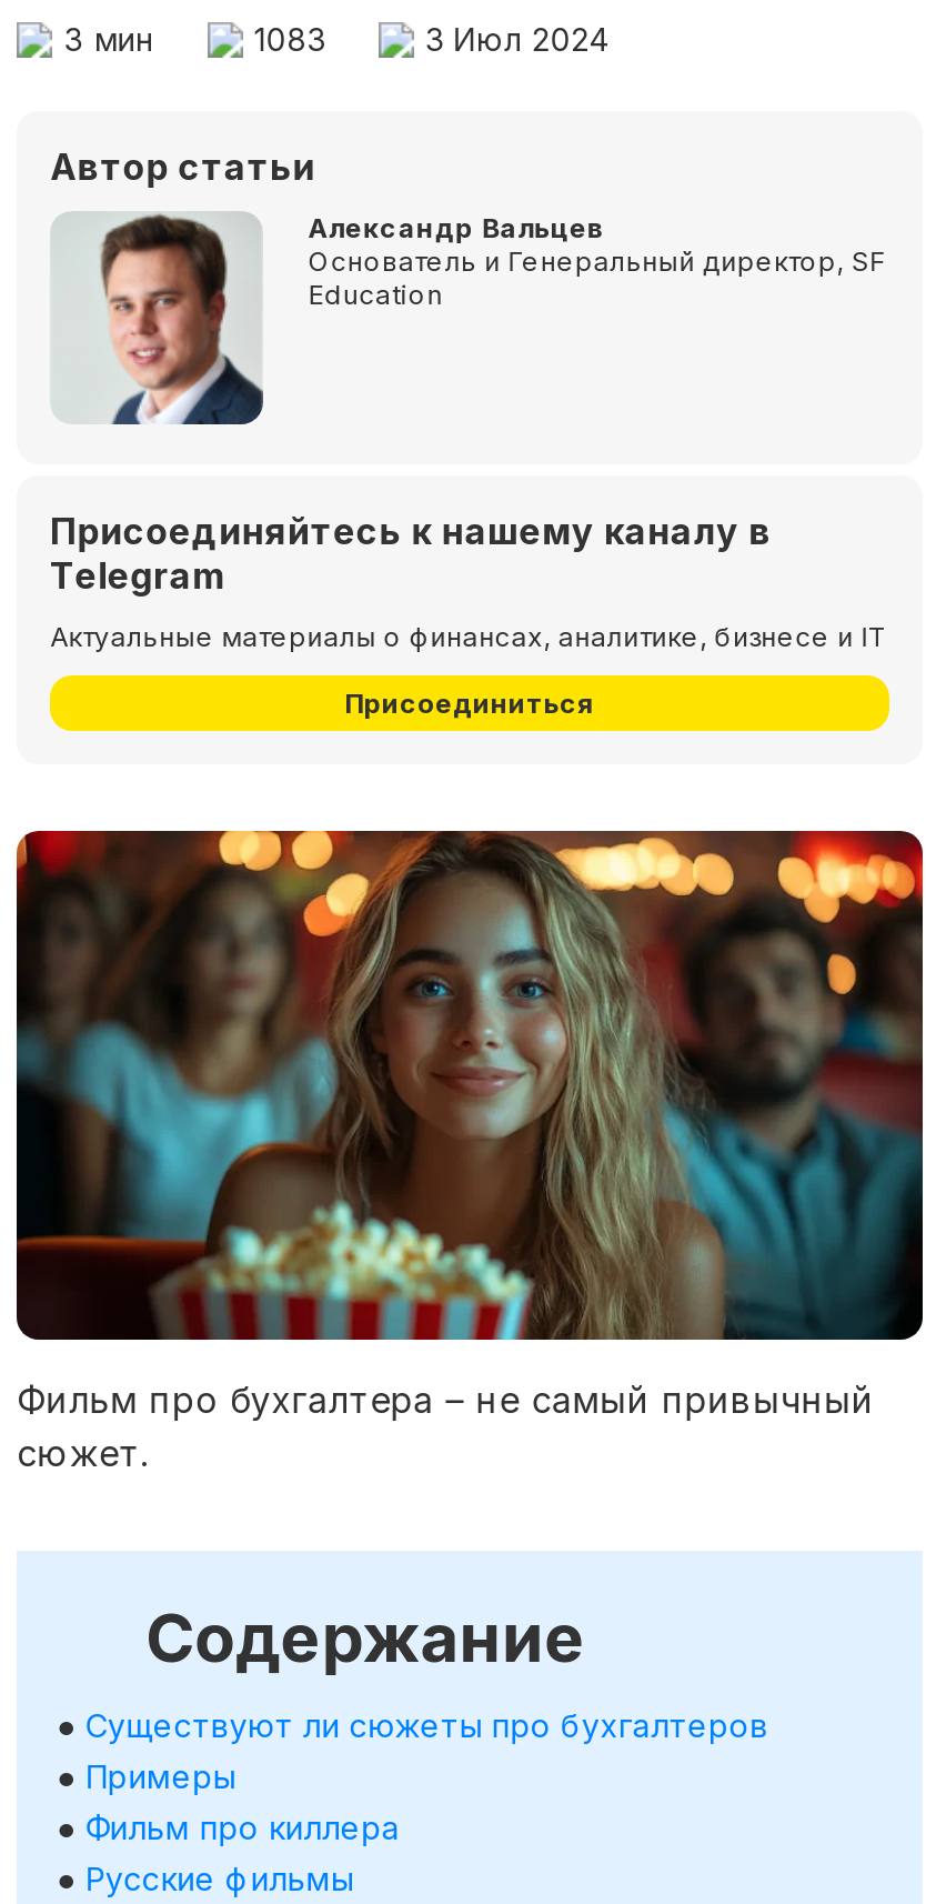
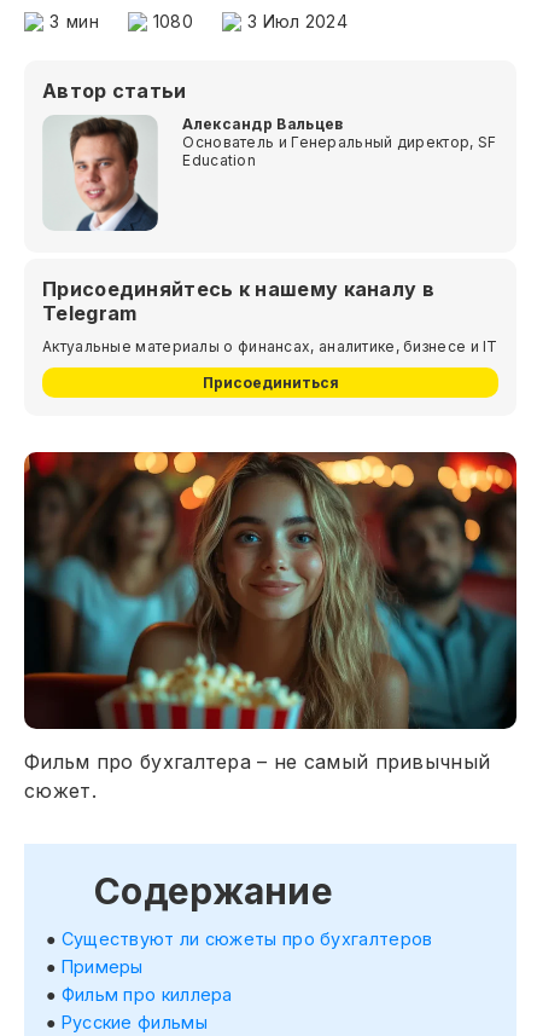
[254,20,325,58] 1083 -> [153,11,193,31] 1080

